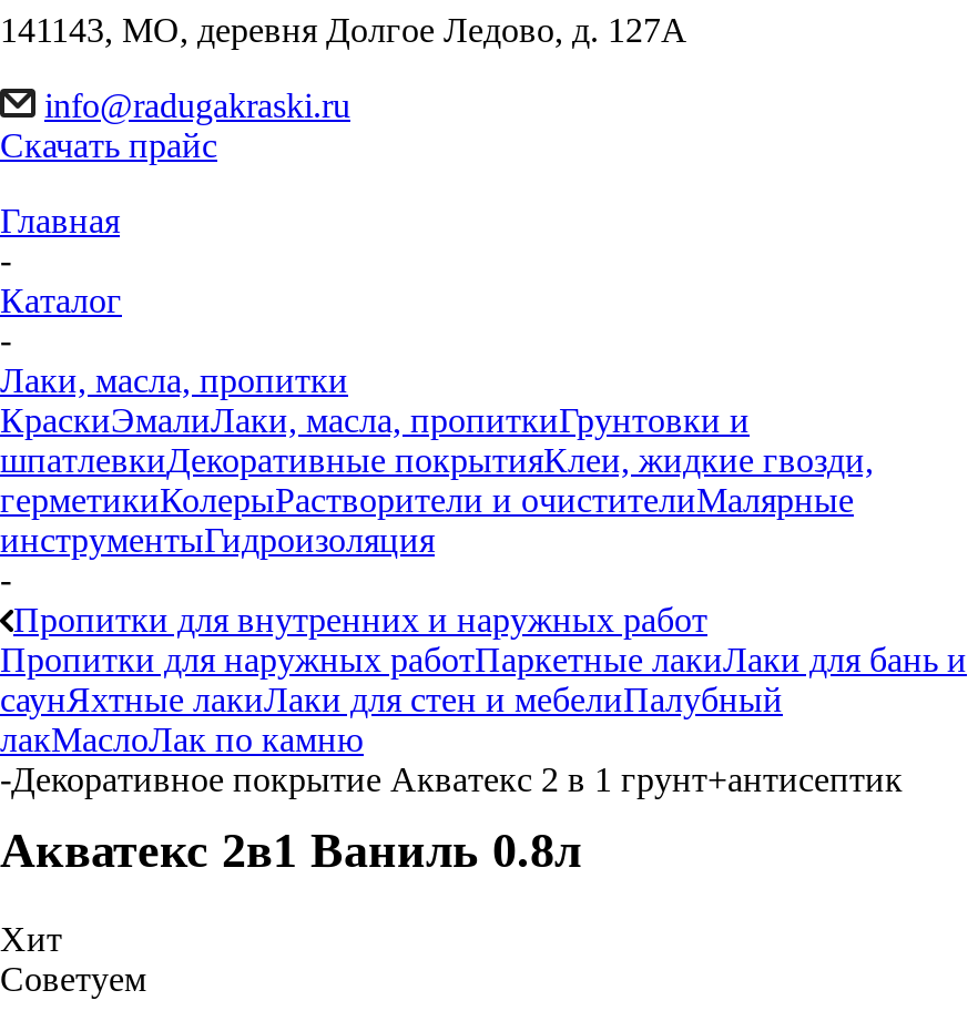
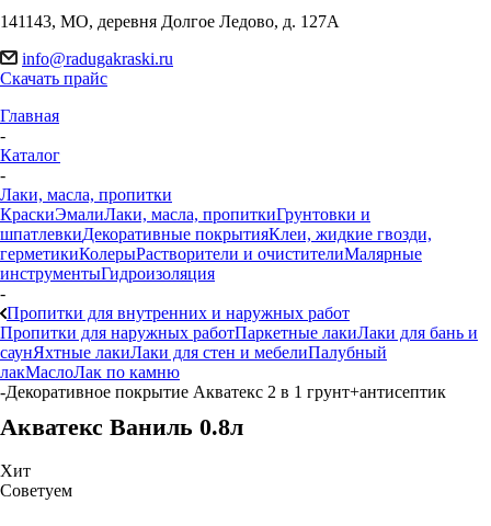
[0,823,581,878] Акватекс 2в1 Ваниль 0.8л -> [0,413,243,441] Акватекс Ваниль 0.8л

